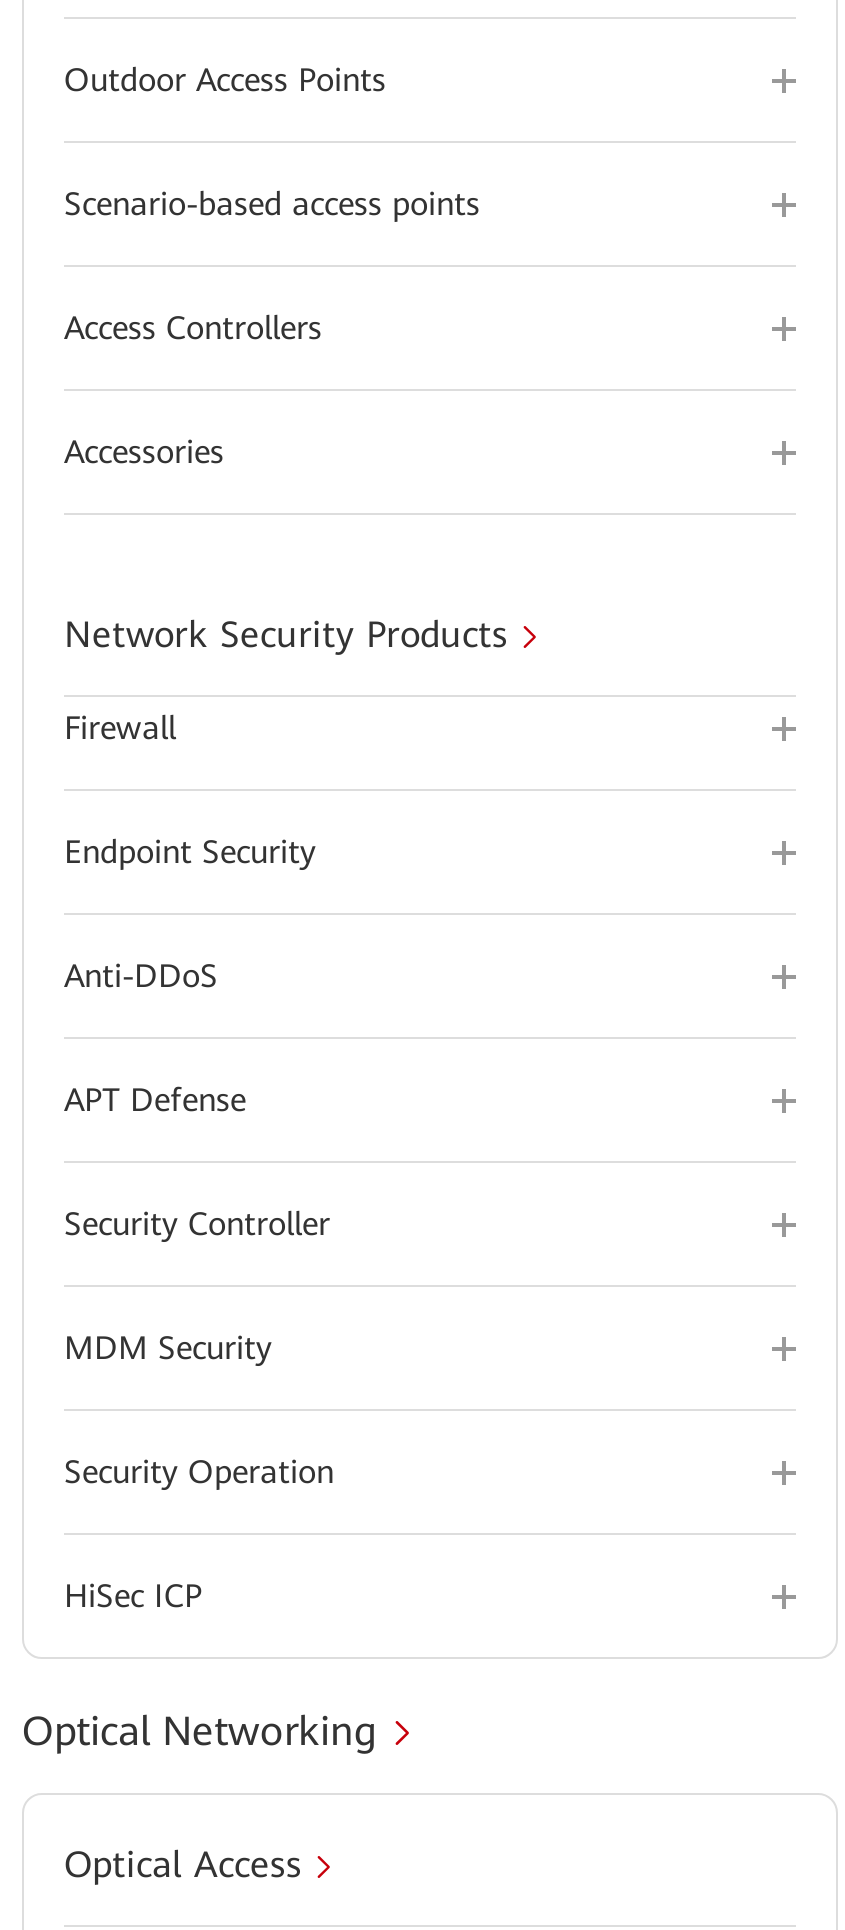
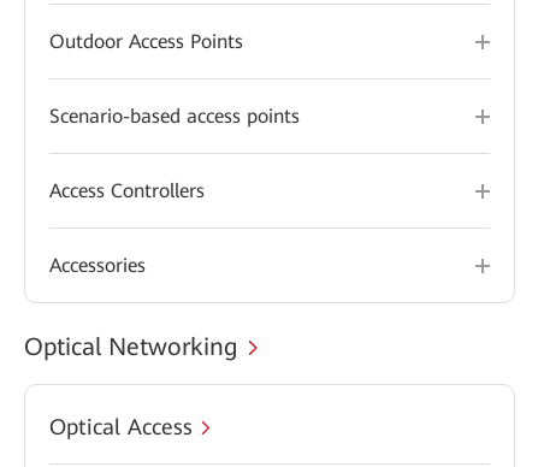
[64,613,508,1615] Network Security Products | Firewall | Endpoint Security | Anti-DDoS | APT Defense | Security Controller | MDM Security | Security Operation | HiSec ICP -> none

